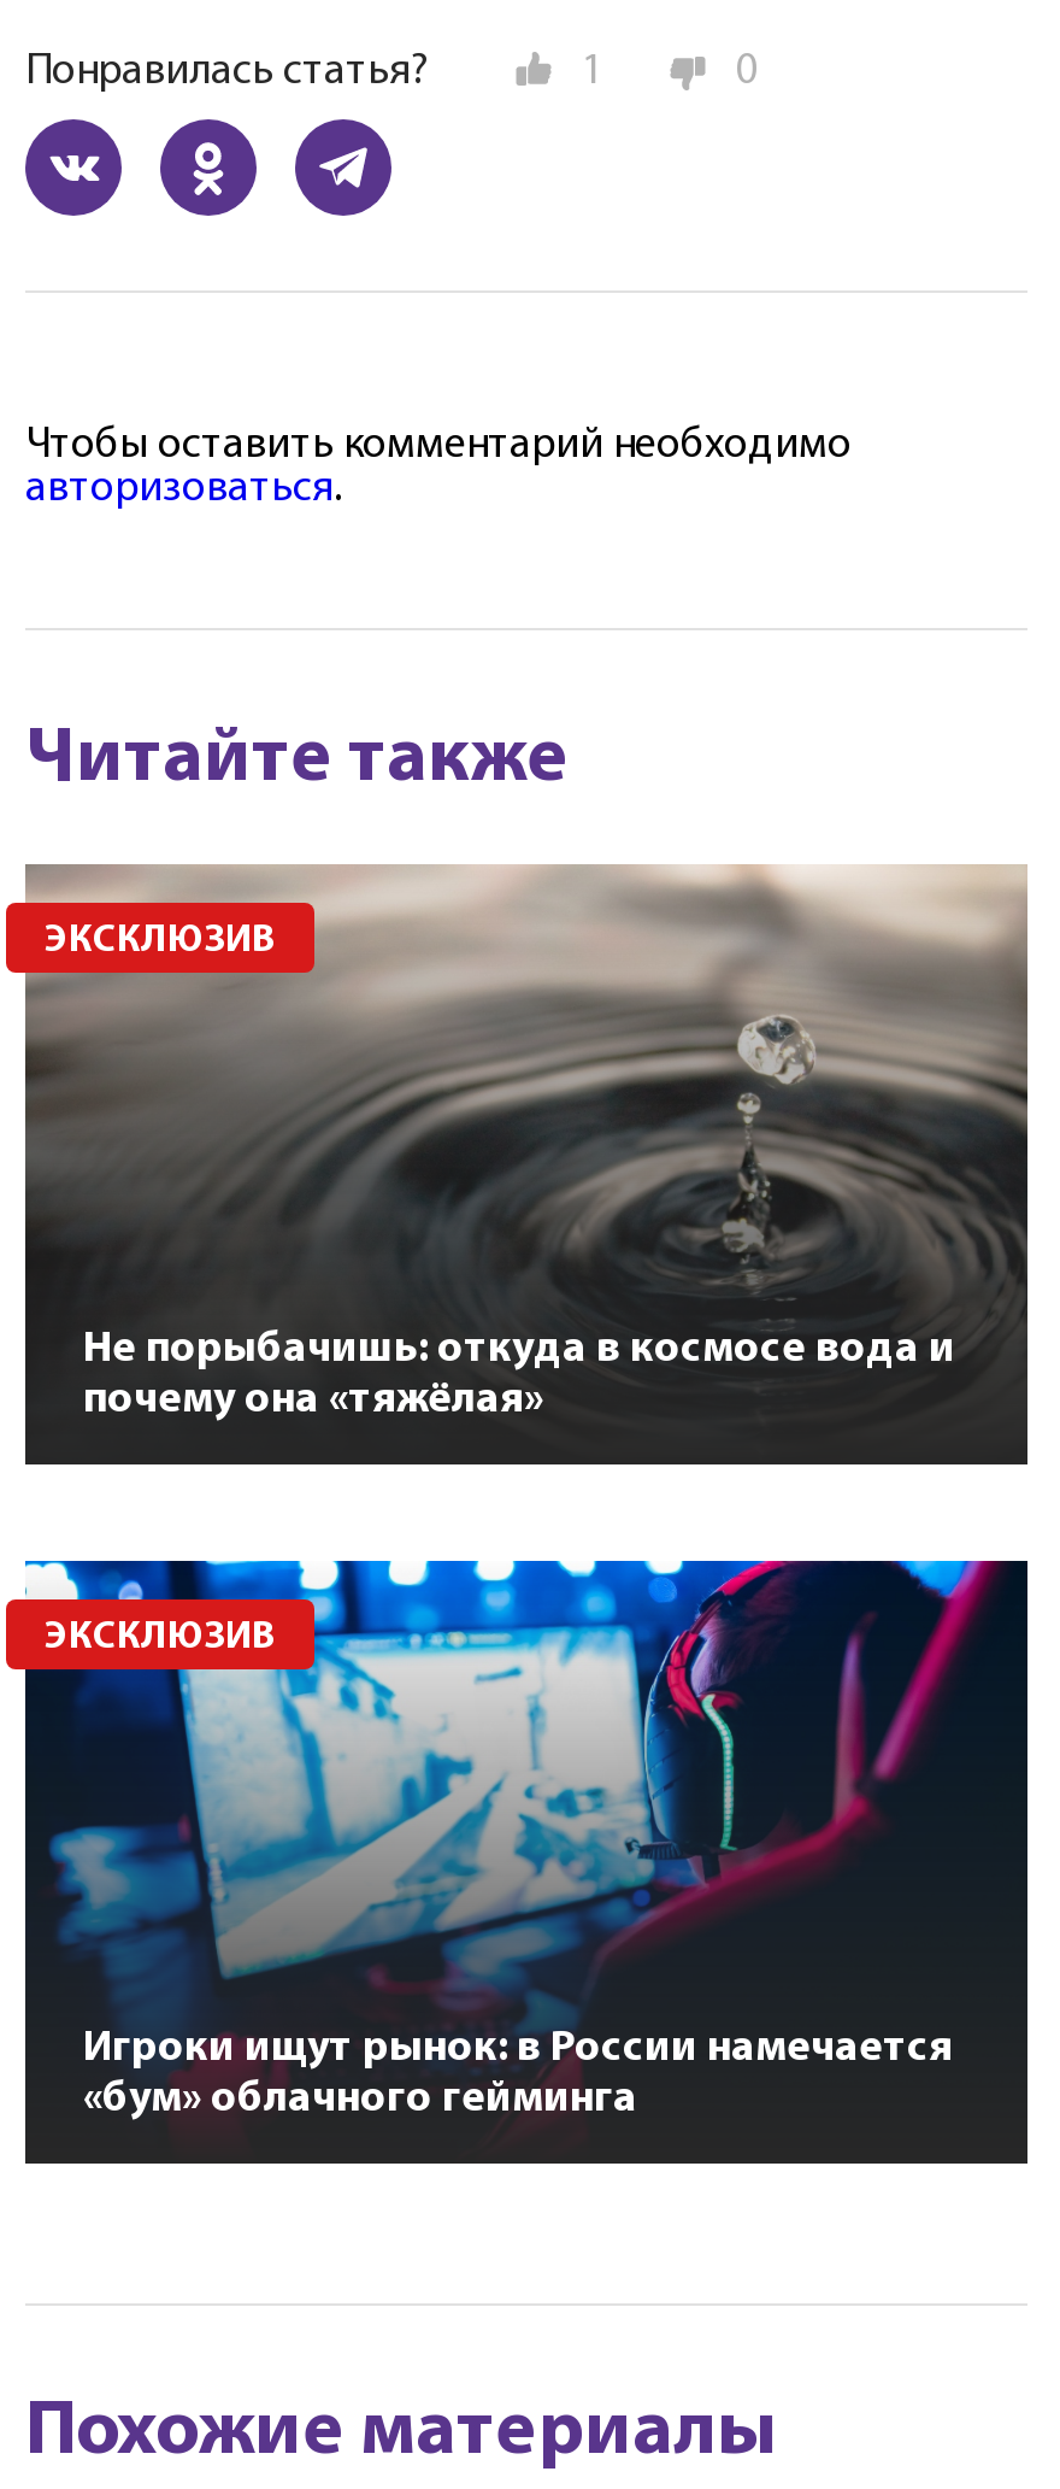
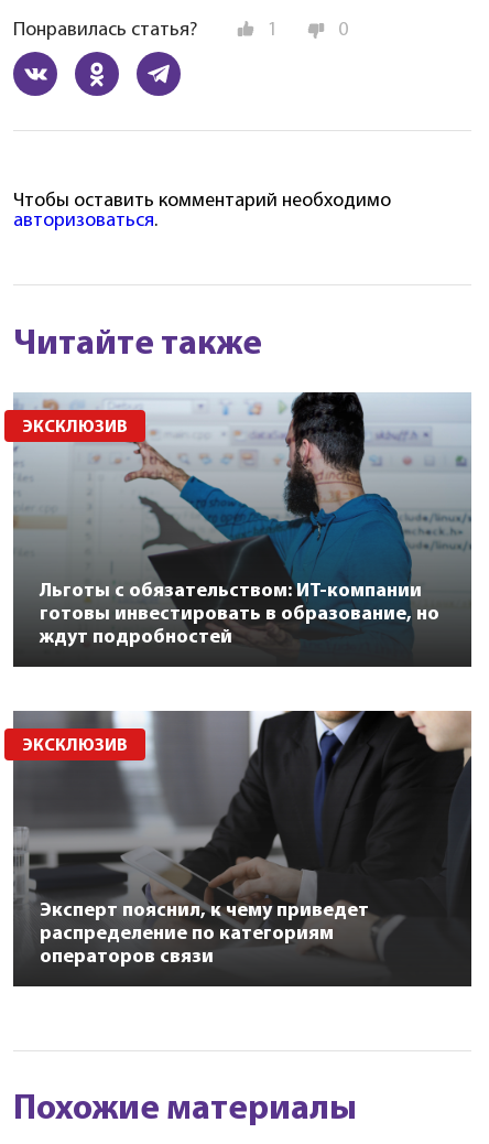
[25,864,1027,1424] [image] | Не порыбачишь: откуда в космосе вода и | почему она «тяжёлая» -> [13,391,472,648] [image] | Льготы с обязательством: ИТ-компании | готовы инвестировать в образование, но | ждут подробностей
[25,1558,1030,2122] [image] | Игроки ищут рынок: в России намечается | «бум» облачного гейминга -> [12,710,472,967] [image] | Эксперт пояснил, к чему приведет | распределение по категориям | операторов связи

